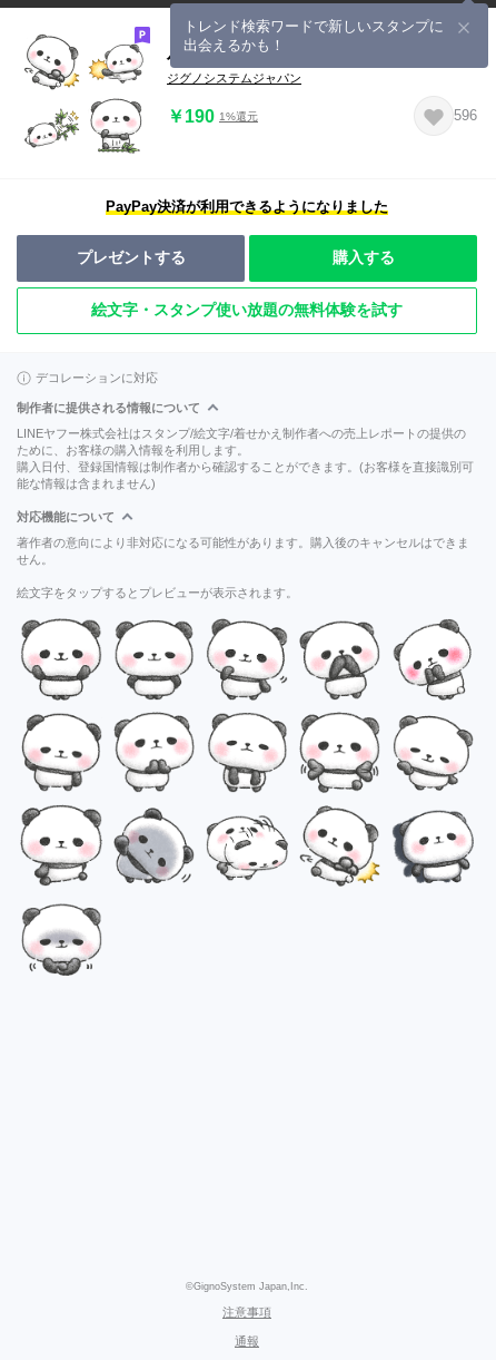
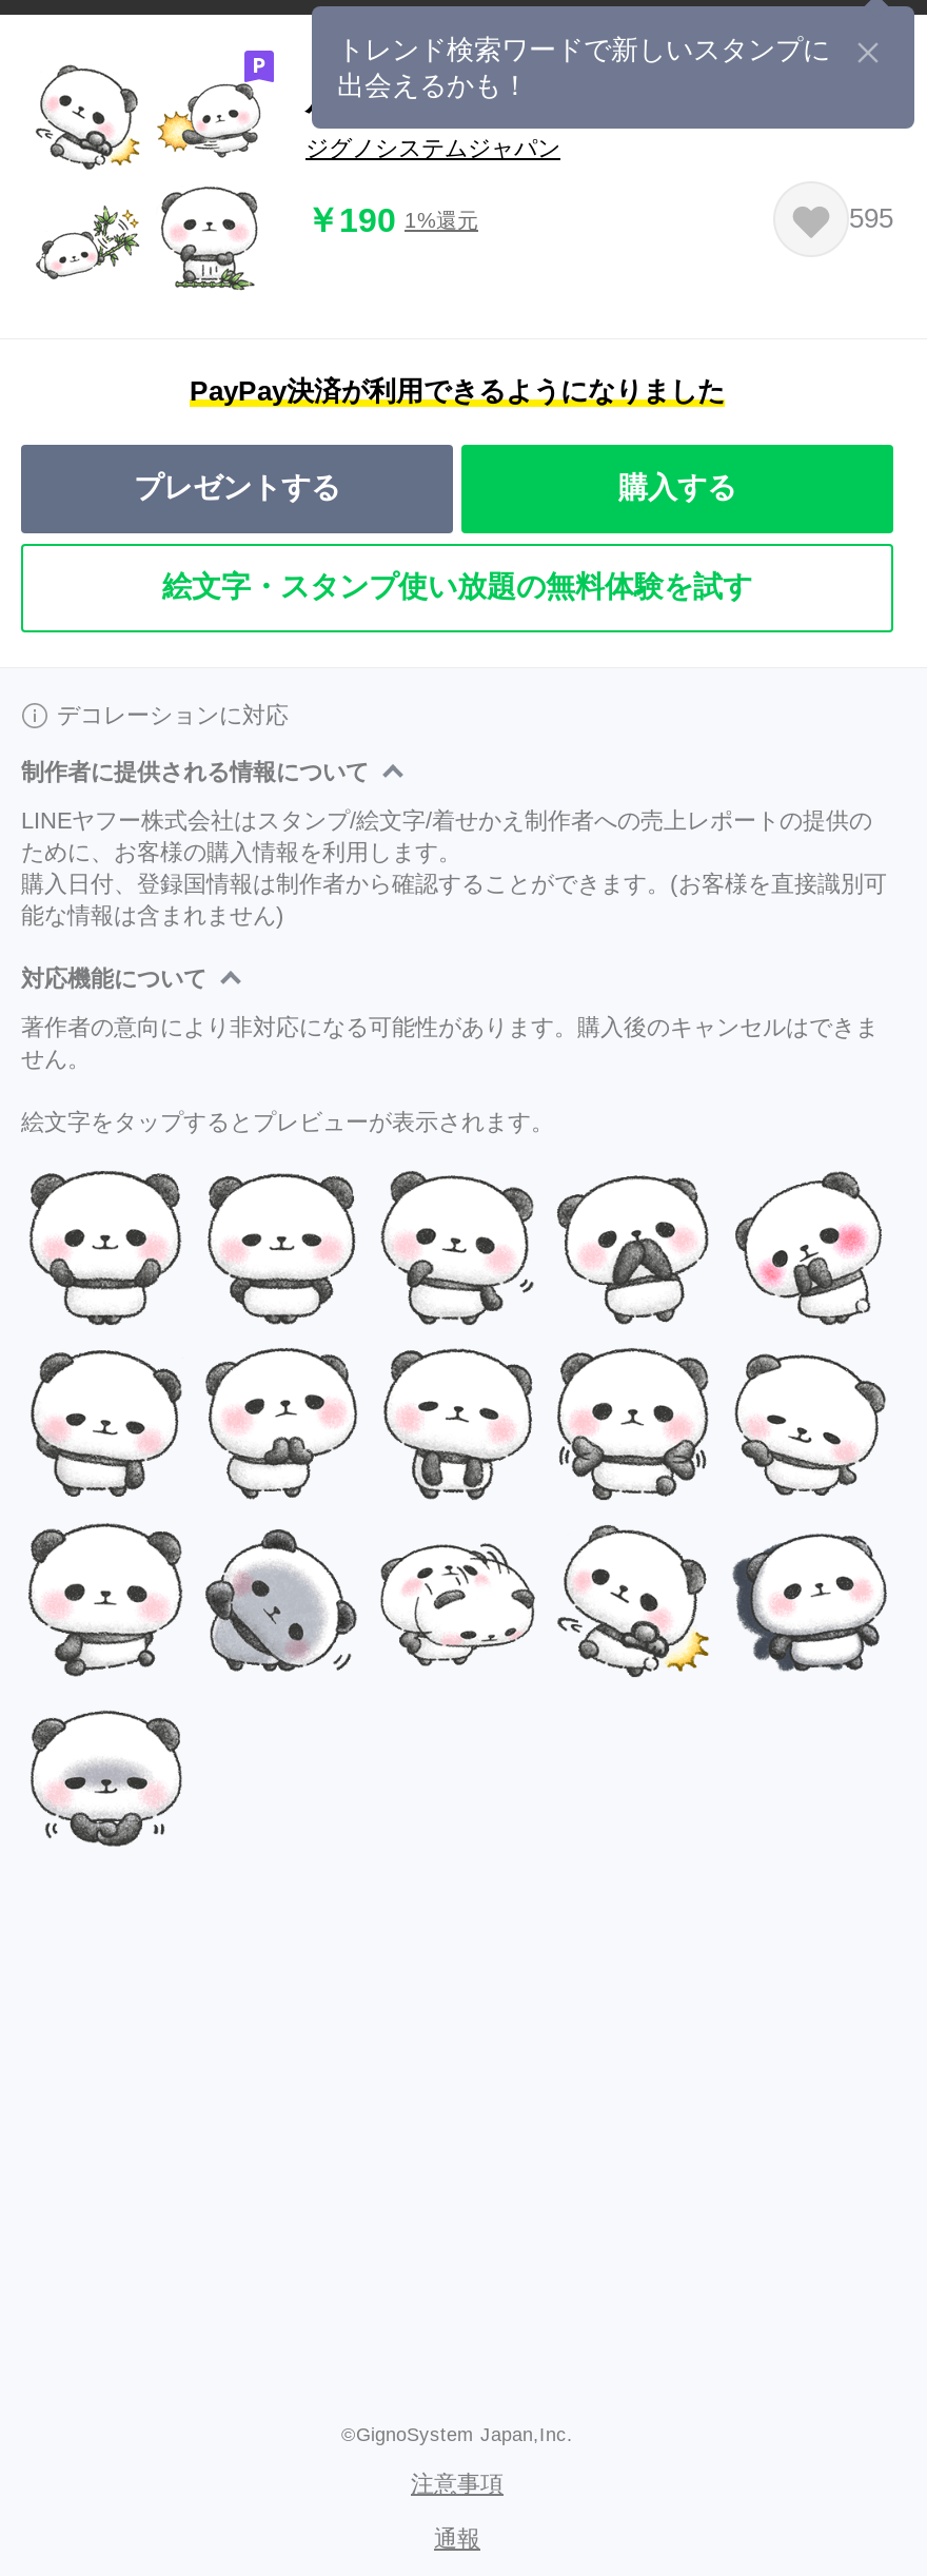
[454,107,477,124] 596 -> [849,202,893,234] 595

